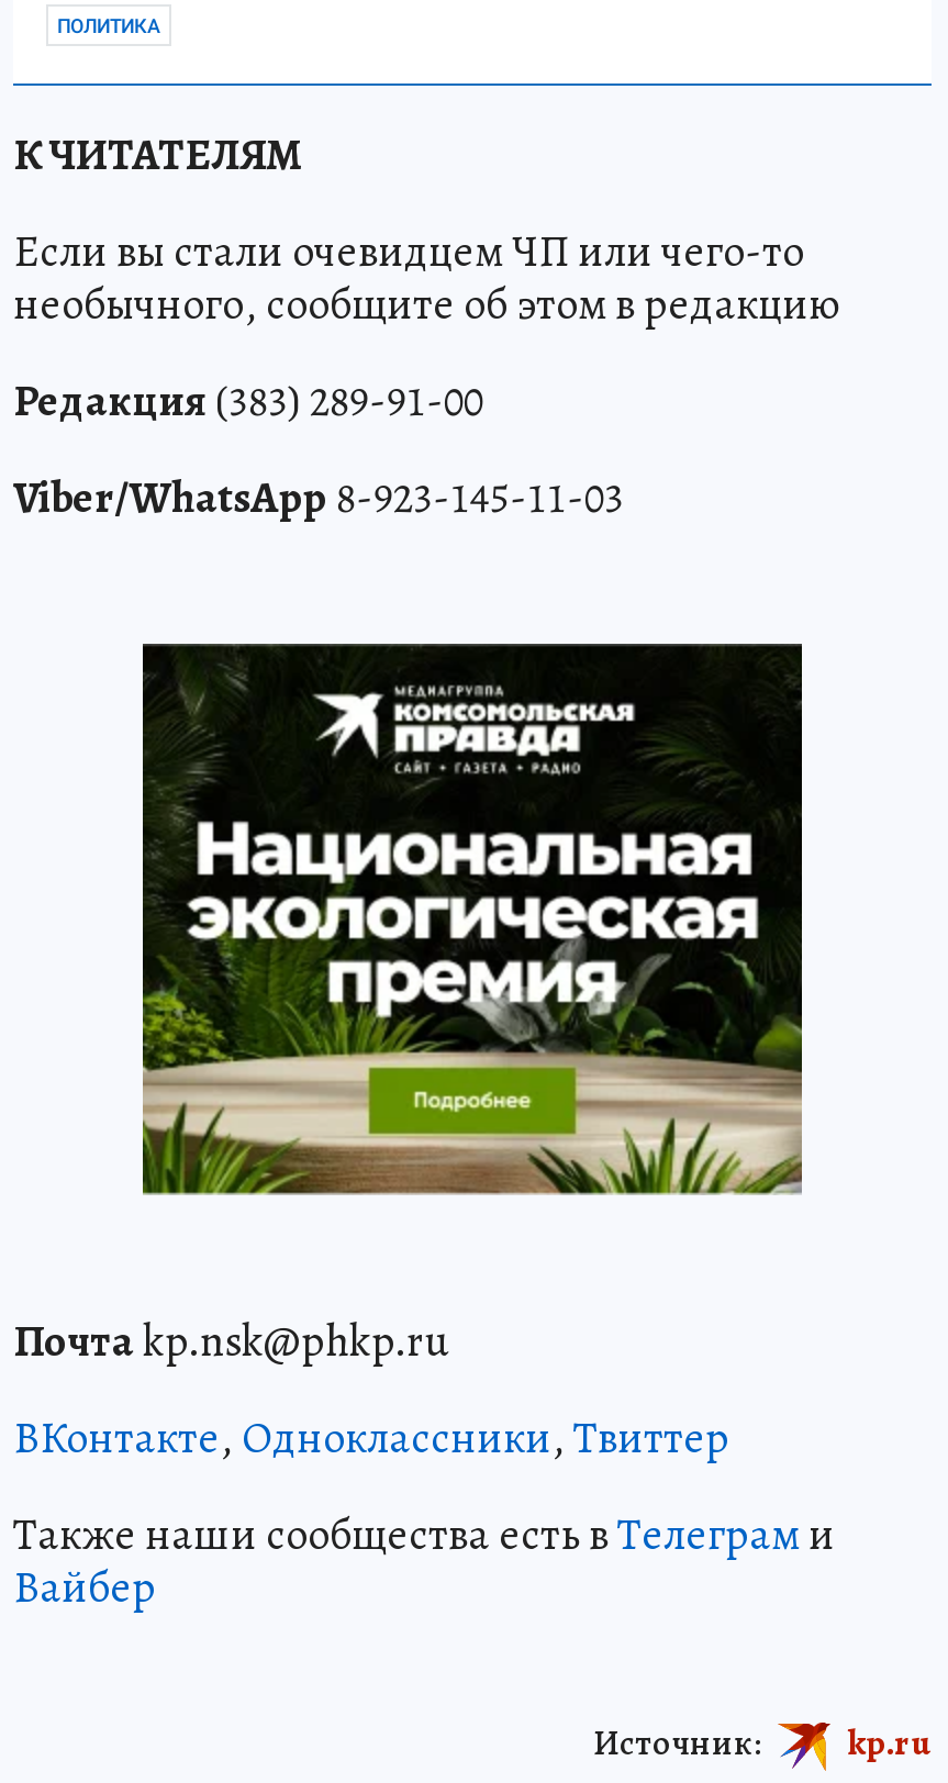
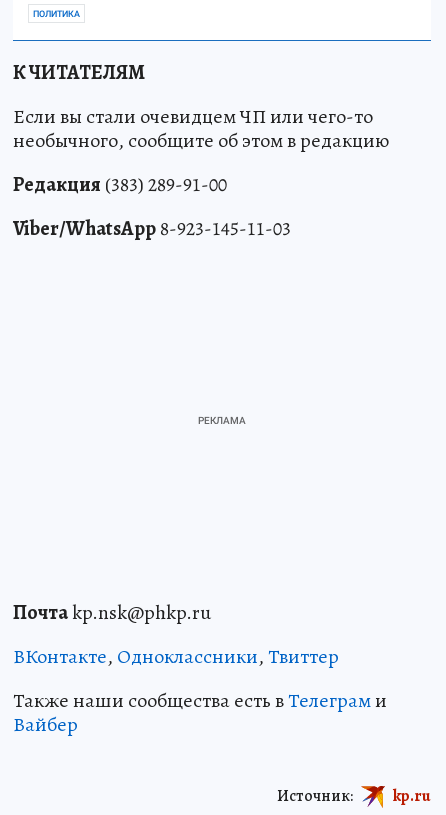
[141,642,804,1197] [image] -> none

